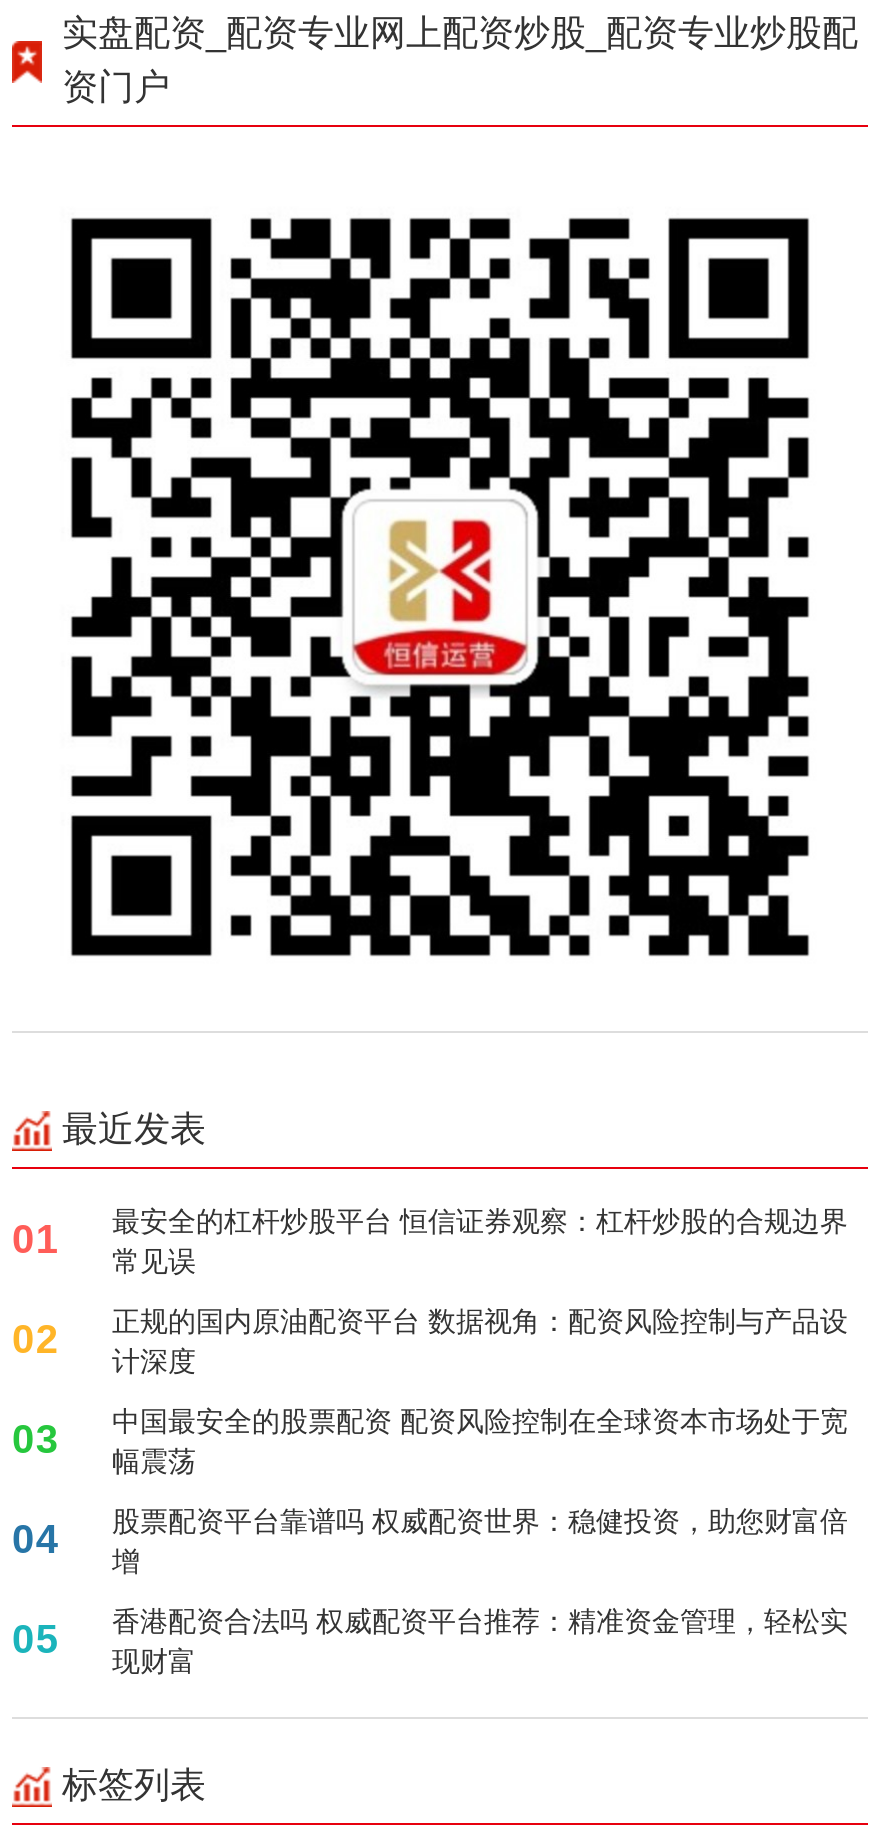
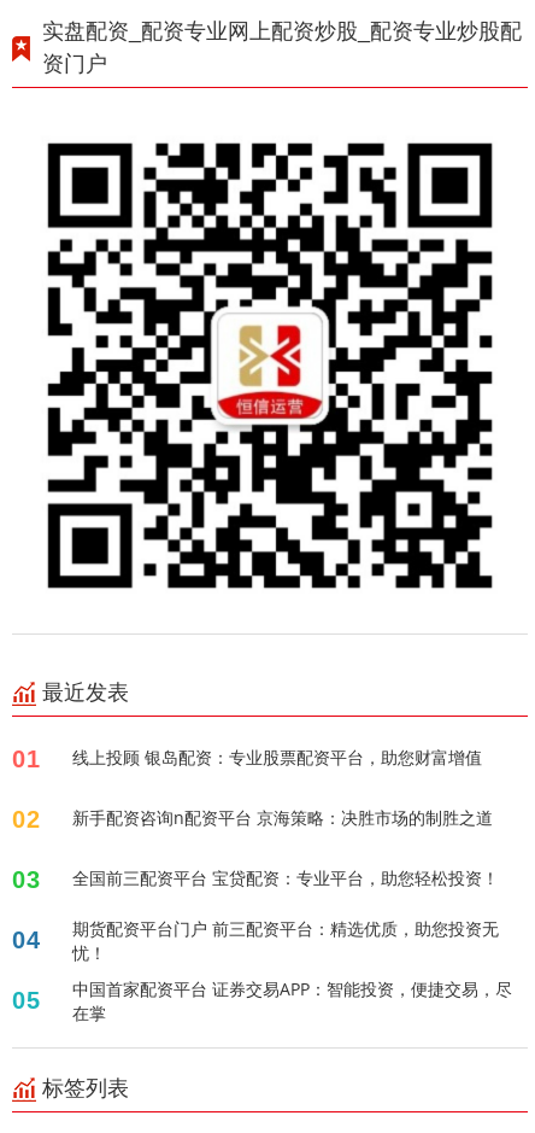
[112,1200,848,1278] 最安全的杠杆炒股平台 恒信证券观察：杠杆炒股的合规边界 | 常见误 -> [72,745,482,768] 线上投顾 银岛配资：专业股票配资平台，助您财富增值
[112,1300,848,1378] 正规的国内原油配资平台 数据视角：配资风险控制与产品设 | 计深度 -> [72,805,493,828] 新手配资咨询n配资平台 京海策略：决胜市场的制胜之道
[112,1400,848,1478] 中国最安全的股票配资 配资风险控制在全球资本市场处于宽 | 幅震荡 -> [72,866,499,889] 全国前三配资平台 宝贷配资：专业平台，助您轻松投资！
[112,1500,848,1578] 股票配资平台靠谱吗 权威配资世界：稳健投资，助您财富倍 | 增 -> [72,916,499,963] 期货配资平台门户 前三配资平台：精选优质，助您投资无 | 忧！
[112,1600,848,1678] 香港配资合法吗 权威配资平台推荐：精准资金管理，轻松实 | 现财富 -> [72,977,512,1024] 中国首家配资平台 证券交易APP：智能投资，便捷交易，尽 | 在掌

